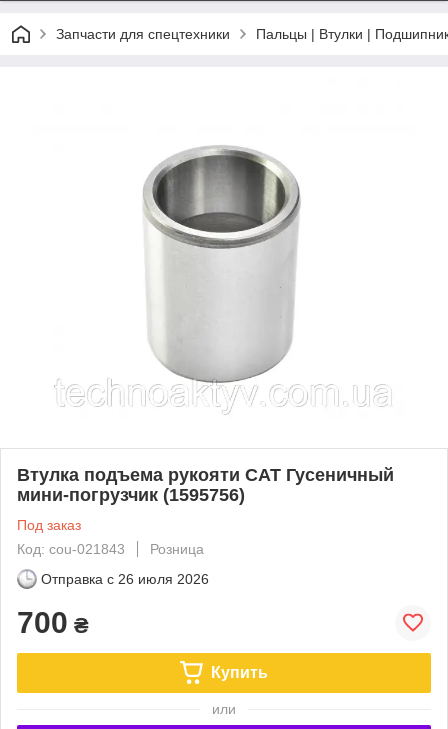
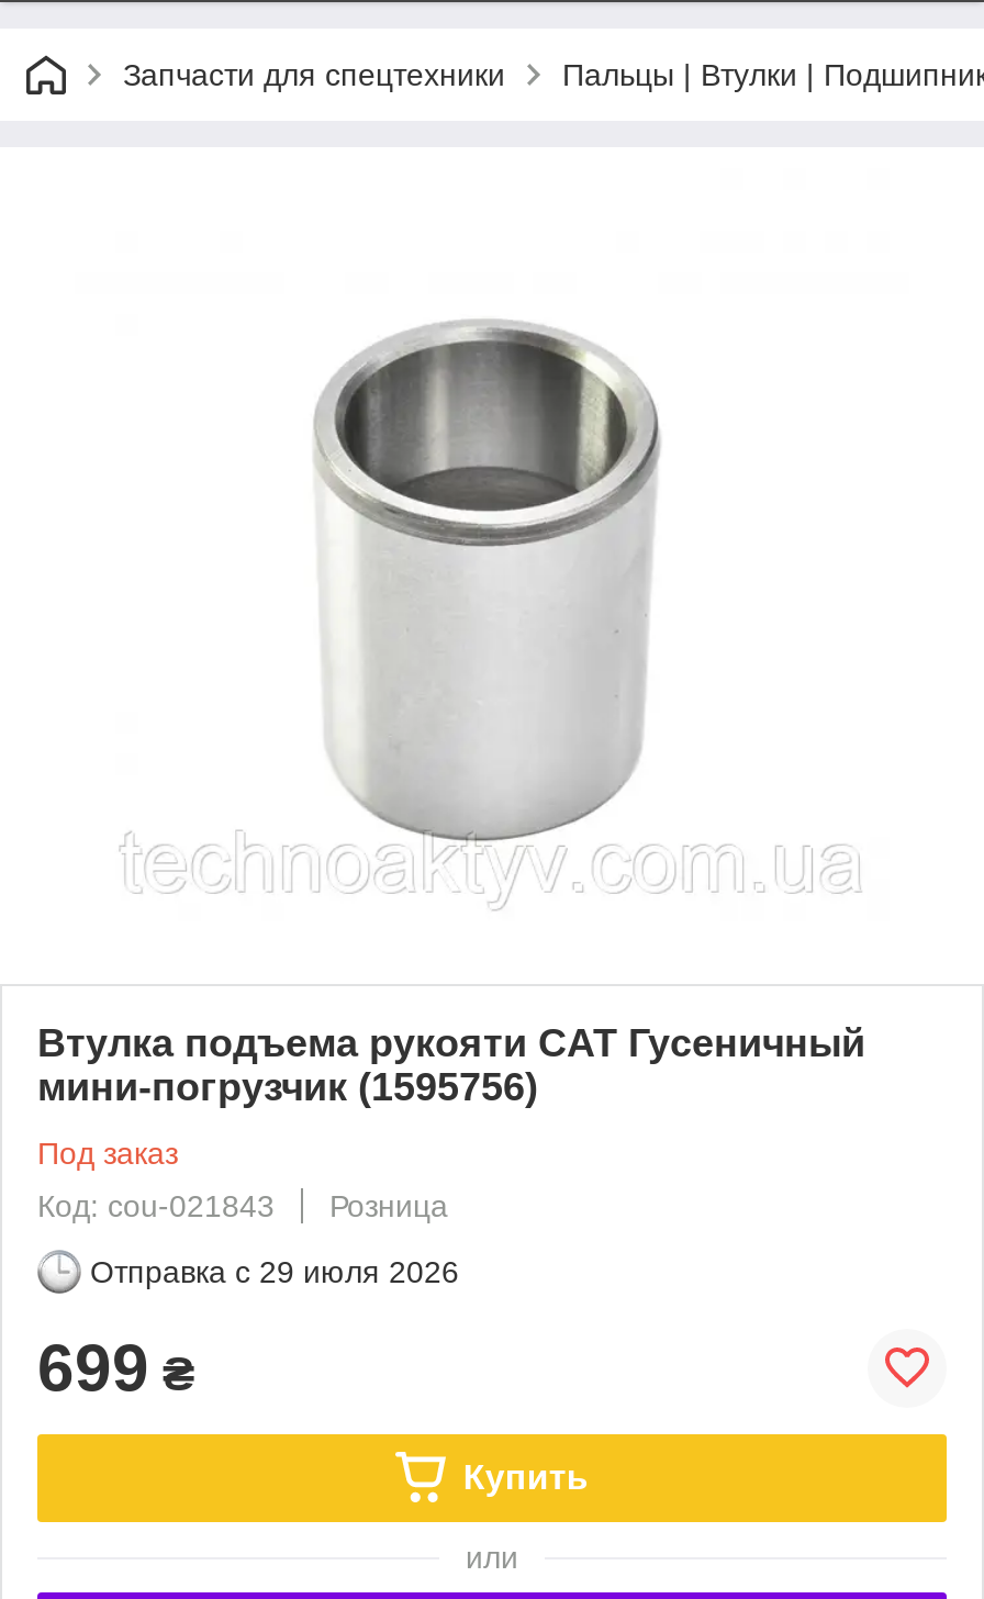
[41,571,209,587] Отправка с 26 июля 2026 -> [90,1254,459,1289] Отправка с 29 июля 2026
[17,606,89,639] 700 ₴ -> [37,1331,195,1403] 699 ₴

